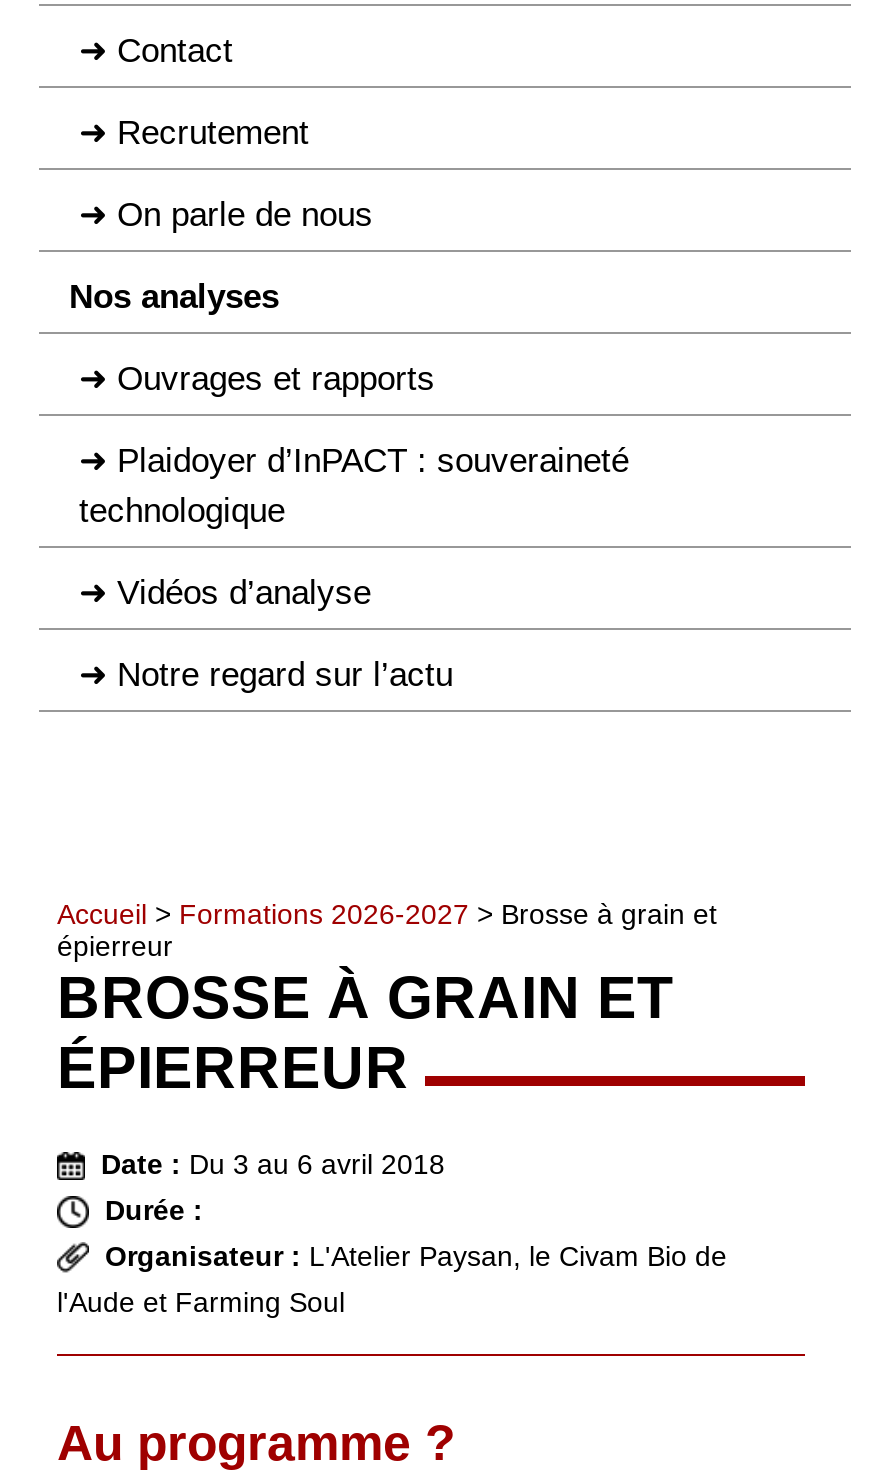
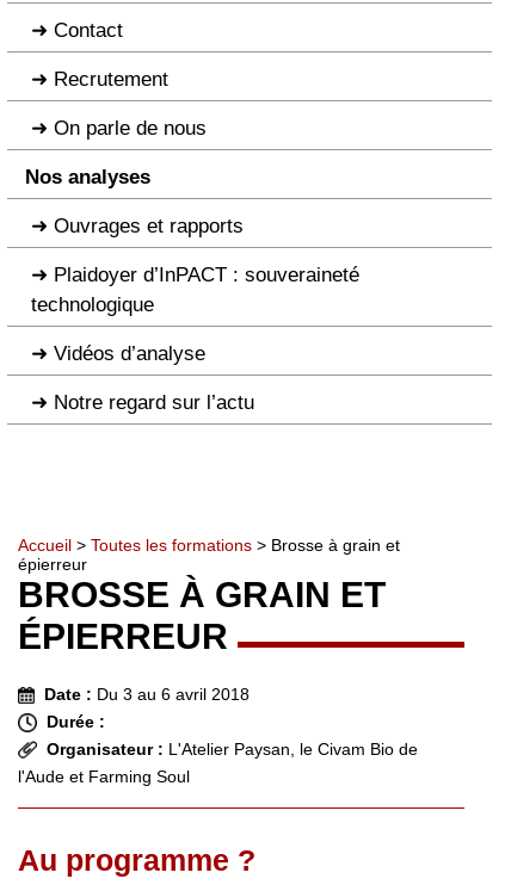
[57,898,717,930] Accueil > Formations 2026-2027 > Brosse à grain et -> [18,536,400,555] Accueil > Toutes les formations > Brosse à grain et

